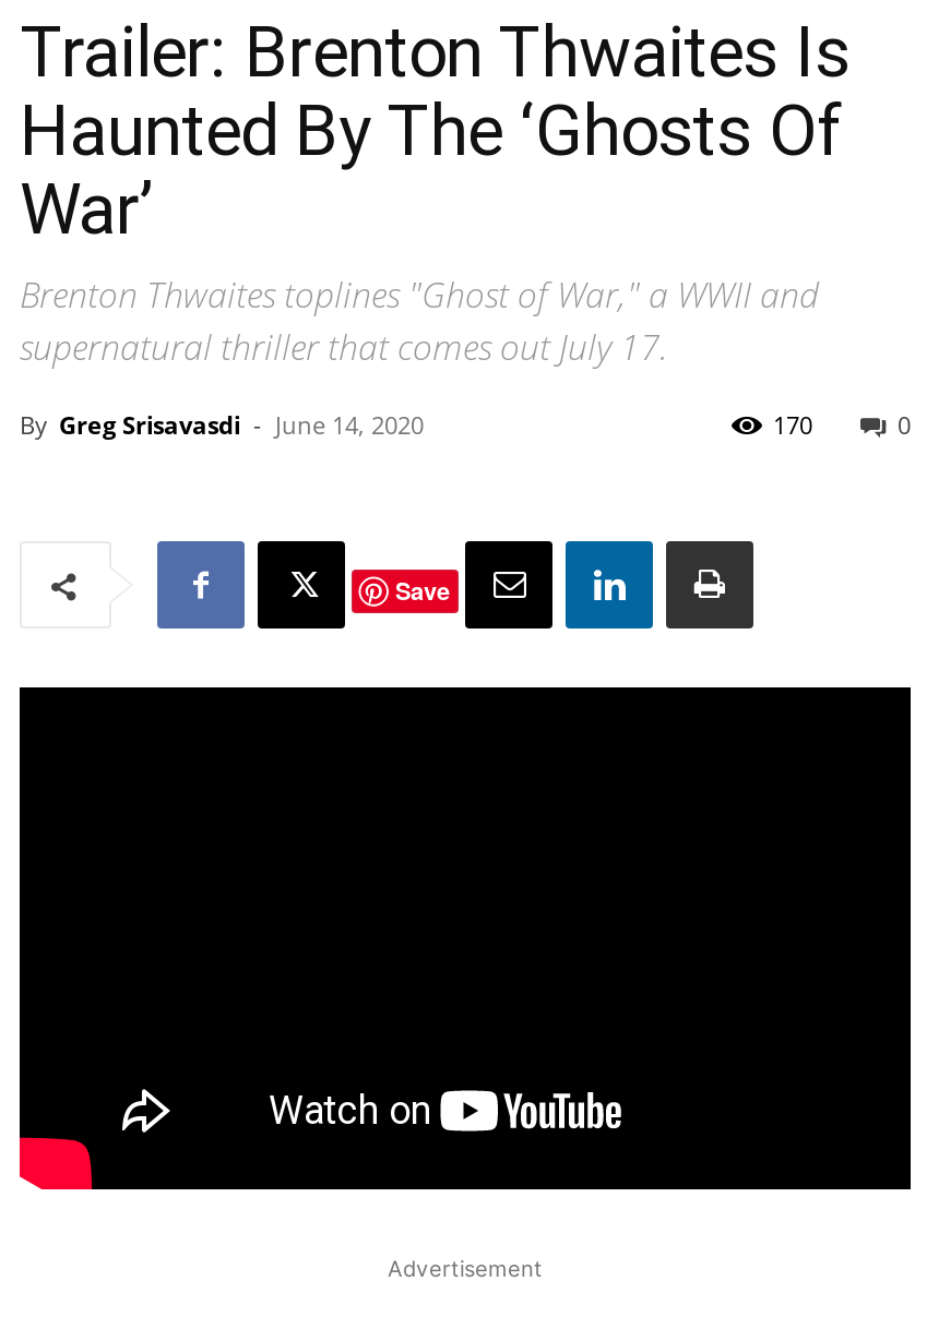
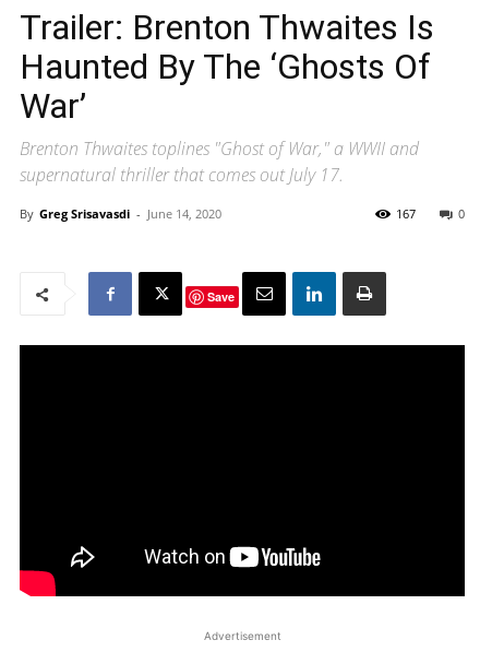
[773,408,812,441] 170 -> [396,205,416,222] 167

